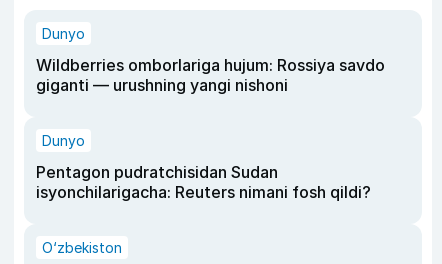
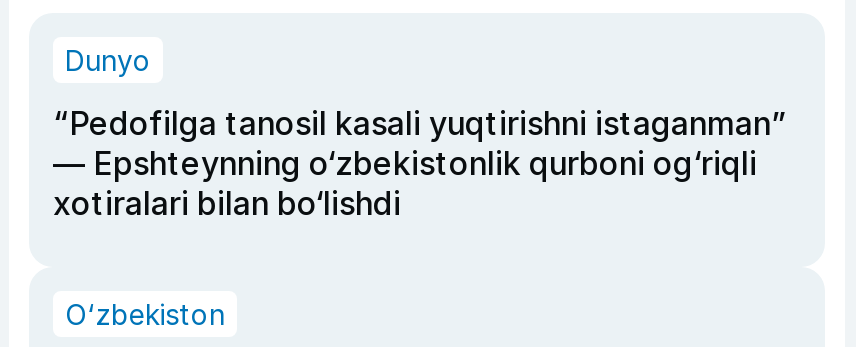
[36,55,385,202] Wildberries omborlariga hujum: Rossiya savdo | giganti — urushning yangi nishoni | Dunyo | Pentagon pudratchisidan Sudan | isyonchilarigacha: Reuters nimani fosh qildi? -> [53,103,787,223] “Pedofilga tanosil kasali yuqtirishni istaganman” | — Epshteynning o‘zbekistonlik qurboni og‘riqli | xotiralari bilan bo‘lishdi

